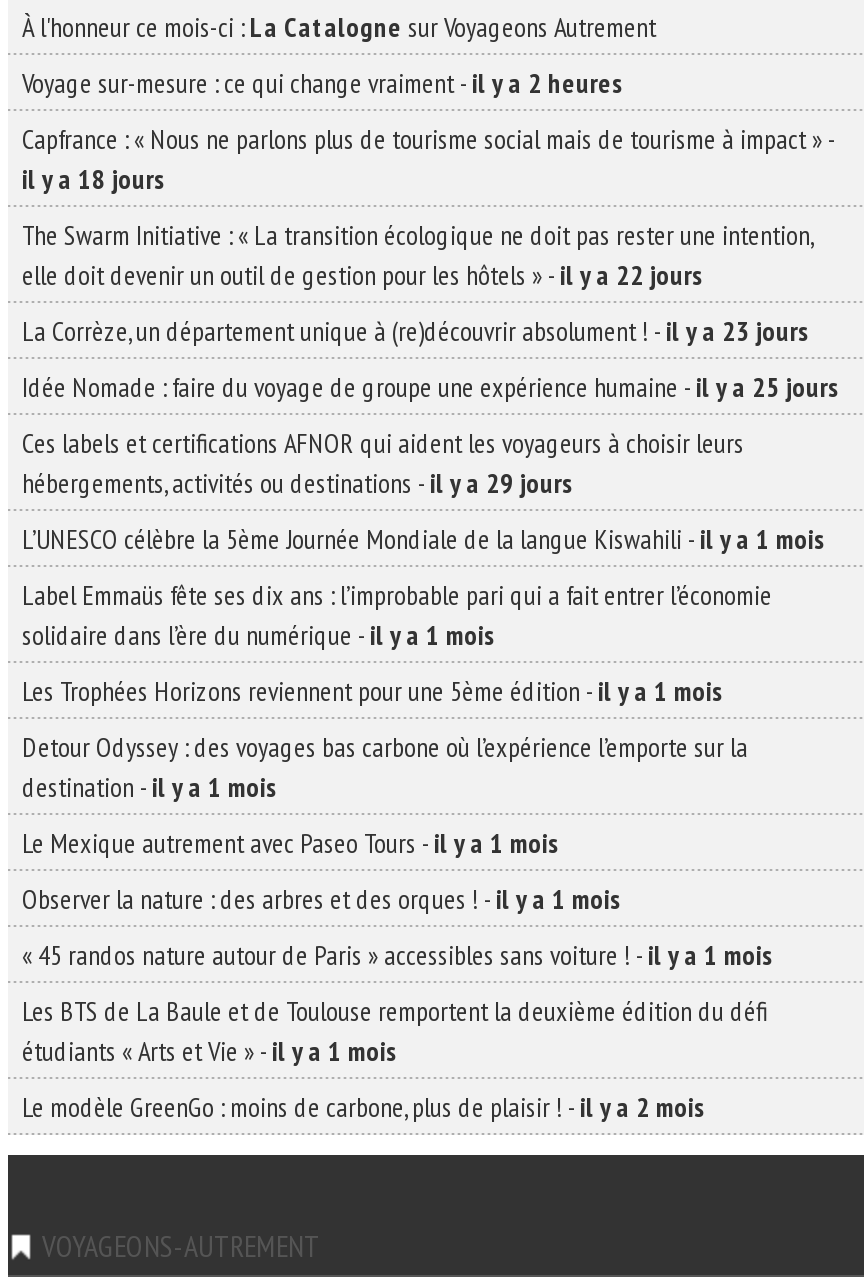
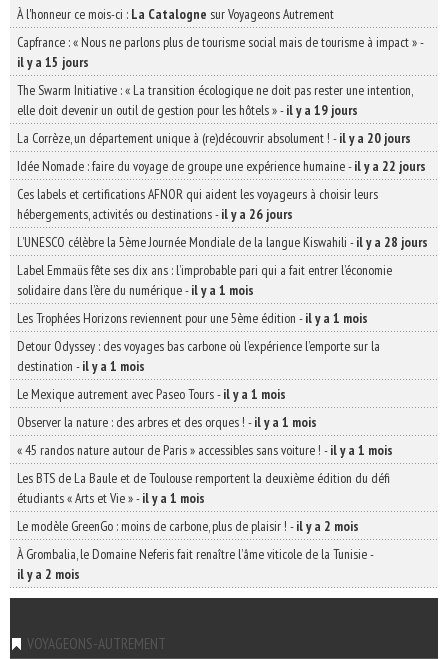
[22,65,624,101] Voyage sur-mesure : ce qui change vraiment - il y a 2 heures -> none
moved [22,121,836,157] -> [17,33,424,51]: Capfrance : « Nous ne parlons plus de tourisme social mais de tourisme à impact » -
[22,161,166,197] il y a 18 jours -> [17,53,89,71] il y a 15 jours
moved [22,217,814,253] -> [17,81,413,99]: The Swarm Initiative : « La transition écologique ne doit pas rester une intention,
[22,257,704,293] elle doit devenir un outil de gestion pour les hôtels » - il y a 22 jours -> [17,101,358,119] elle doit devenir un outil de gestion pour les hôtels » - il y a 19 jours
[22,313,810,349] La Corrèze, un département unique à (re)découvrir absolument ! - il y a 23 jours -> [17,129,411,147] La Corrèze, un département unique à (re)découvrir absolument ! - il y a 20 jours
[22,369,840,405] Idée Nomade : faire du voyage de groupe une expérience humaine - il y a 25 jours -> [17,157,426,175] Idée Nomade : faire du voyage de groupe une expérience humaine - il y a 22 jours
moved [22,425,744,461] -> [17,185,378,203]: Ces labels et certifications AFNOR qui aident les voyageurs à choisir leurs
[22,465,574,501] hébergements, activités ou destinations - il y a 29 jours -> [17,205,293,223] hébergements, activités ou destinations - il y a 26 jours
[22,521,826,557] L’UNESCO célèbre la 5ème Journée Mondiale de la langue Kiswahili - il y a 1 mois -> [17,233,428,251] L’UNESCO célèbre la 5ème Journée Mondiale de la langue Kiswahili - il y a 28 jours
moved [22,577,774,1125] -> [17,261,393,535]: Label Emmaüs fête ses dix ans : l’improbable pari qui a fait entrer l’économie | solidaire dans l’ère du numérique - il y a 1 mois | Les Trophées Horizons reviennent pour une 5ème édition - il y a 1 mois | ... | étudiants « Arts et Vie » - il y a 1 mois | Le modèle GreenGo : moins de carbone, plus de plaisir ! - il y a 2 mois
none -> [17,545,374,583] À Grombalia, le Domaine Neferis fait renaître l’âme viticole de la Tunisie - | il y a 2 mois

